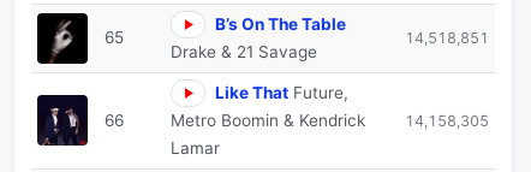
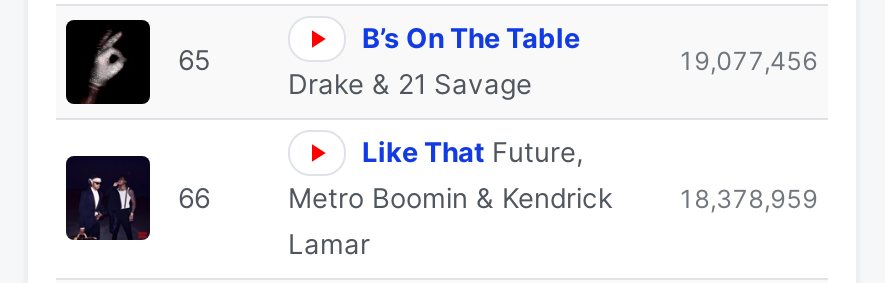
[405,29,489,47] 14,518,851 -> [678,46,818,76] 19,077,456
[405,112,489,130] 14,158,305 -> [678,184,818,214] 18,378,959

